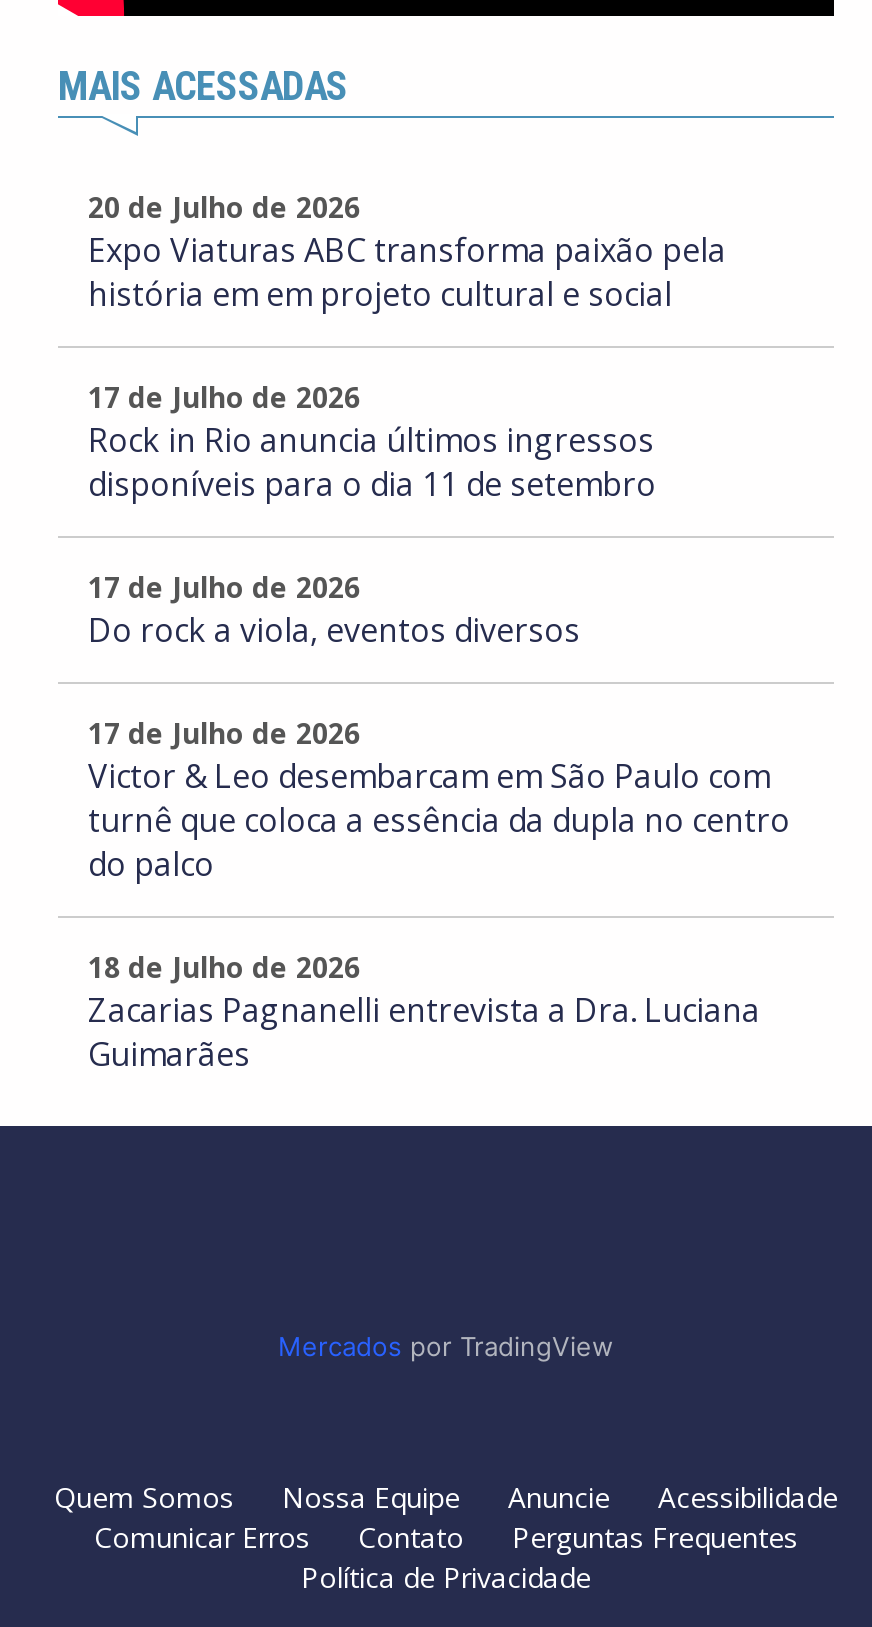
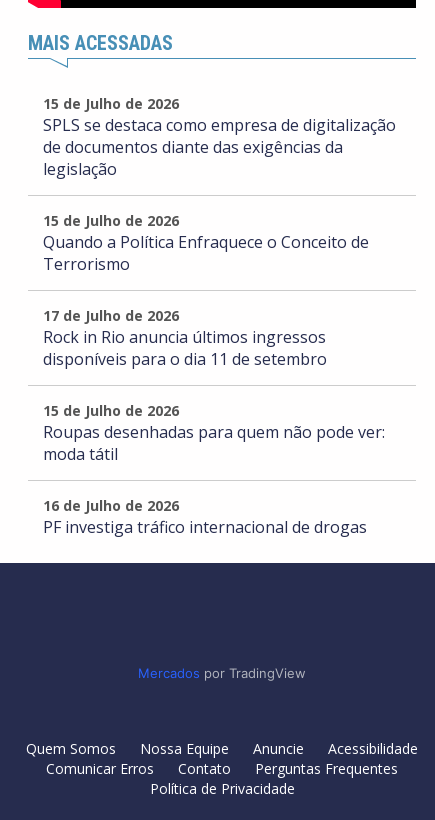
[88,188,726,316] 20 de Julho de 2026 | Expo Viaturas ABC transforma paixão pela | história em em projeto cultural e social -> [43,94,396,275] 15 de Julho de 2026 | SPLS se destaca como empresa de digitalização | de documentos diante das exigências da | legislação | 15 de Julho de 2026 | Quando a Política Enfraquece o Conceito de | Terrorismo
moved [88,378,656,506] -> [43,306,327,370]: 17 de Julho de 2026 | Rock in Rio anuncia últimos ingressos | disponíveis para o dia 11 de setembro
[88,568,790,1076] 17 de Julho de 2026 | Do rock a viola, eventos diversos | 17 de Julho de 2026 | Victor & Leo desembarcam em São Paulo com | turnê que coloca a essência da dupla no centro | do palco | 18 de Julho de 2026 | Zacarias Pagnanelli entrevista a Dra. Luciana | Guimarães -> [43,401,385,538] 15 de Julho de 2026 | Roupas desenhadas para quem não pode ver: | moda tátil | 16 de Julho de 2026 | PF investiga tráfico internacional de drogas

